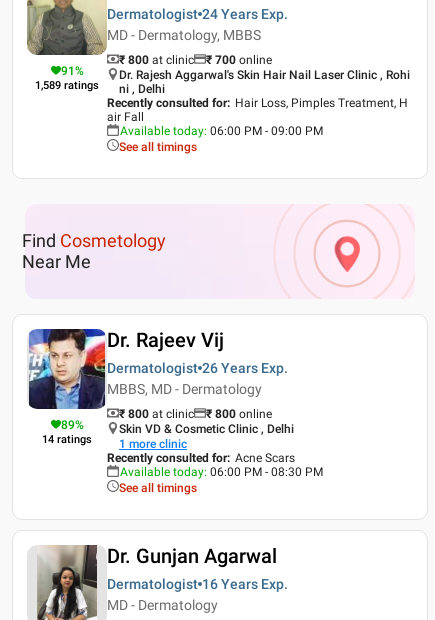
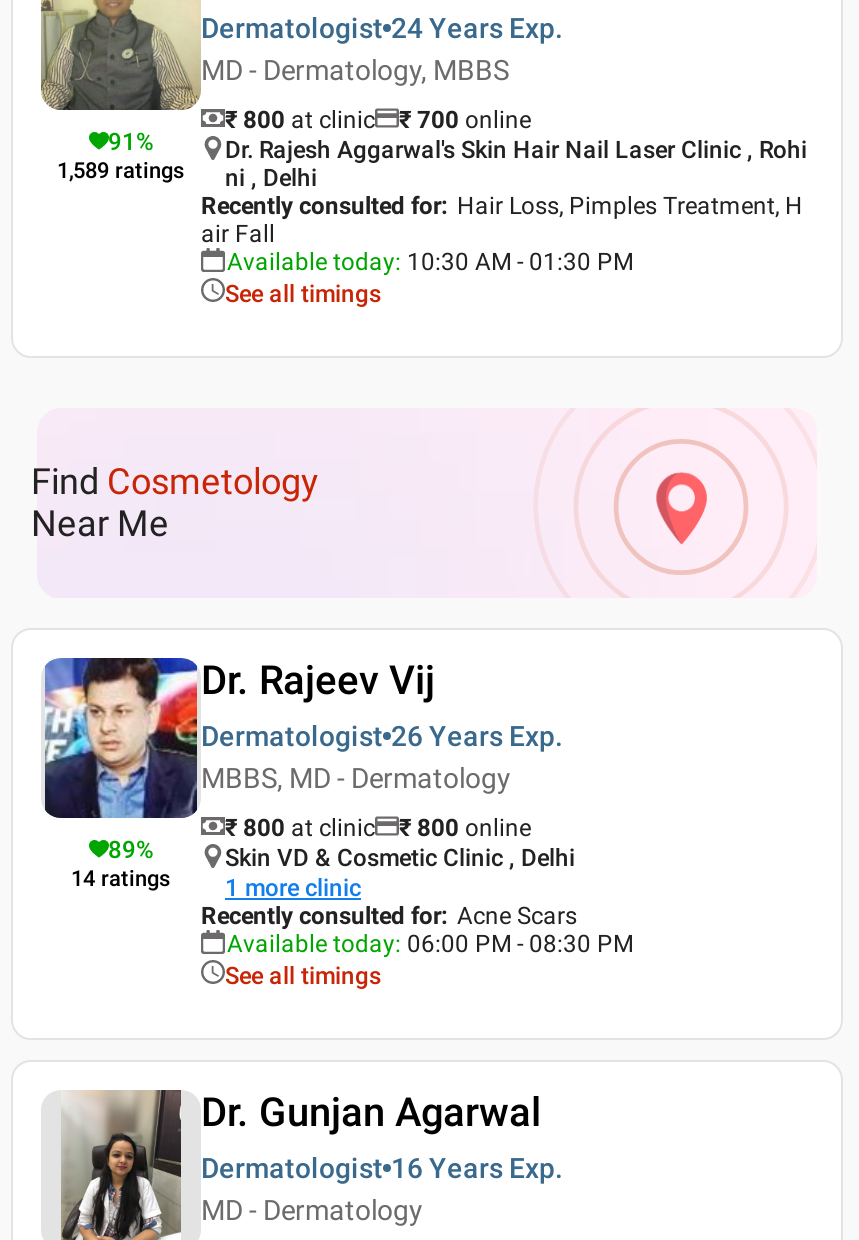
[120,124,323,138] Available today: 06:00 PM - 09:00 PM -> [227,248,633,276] Available today: 10:30 AM - 01:30 PM

